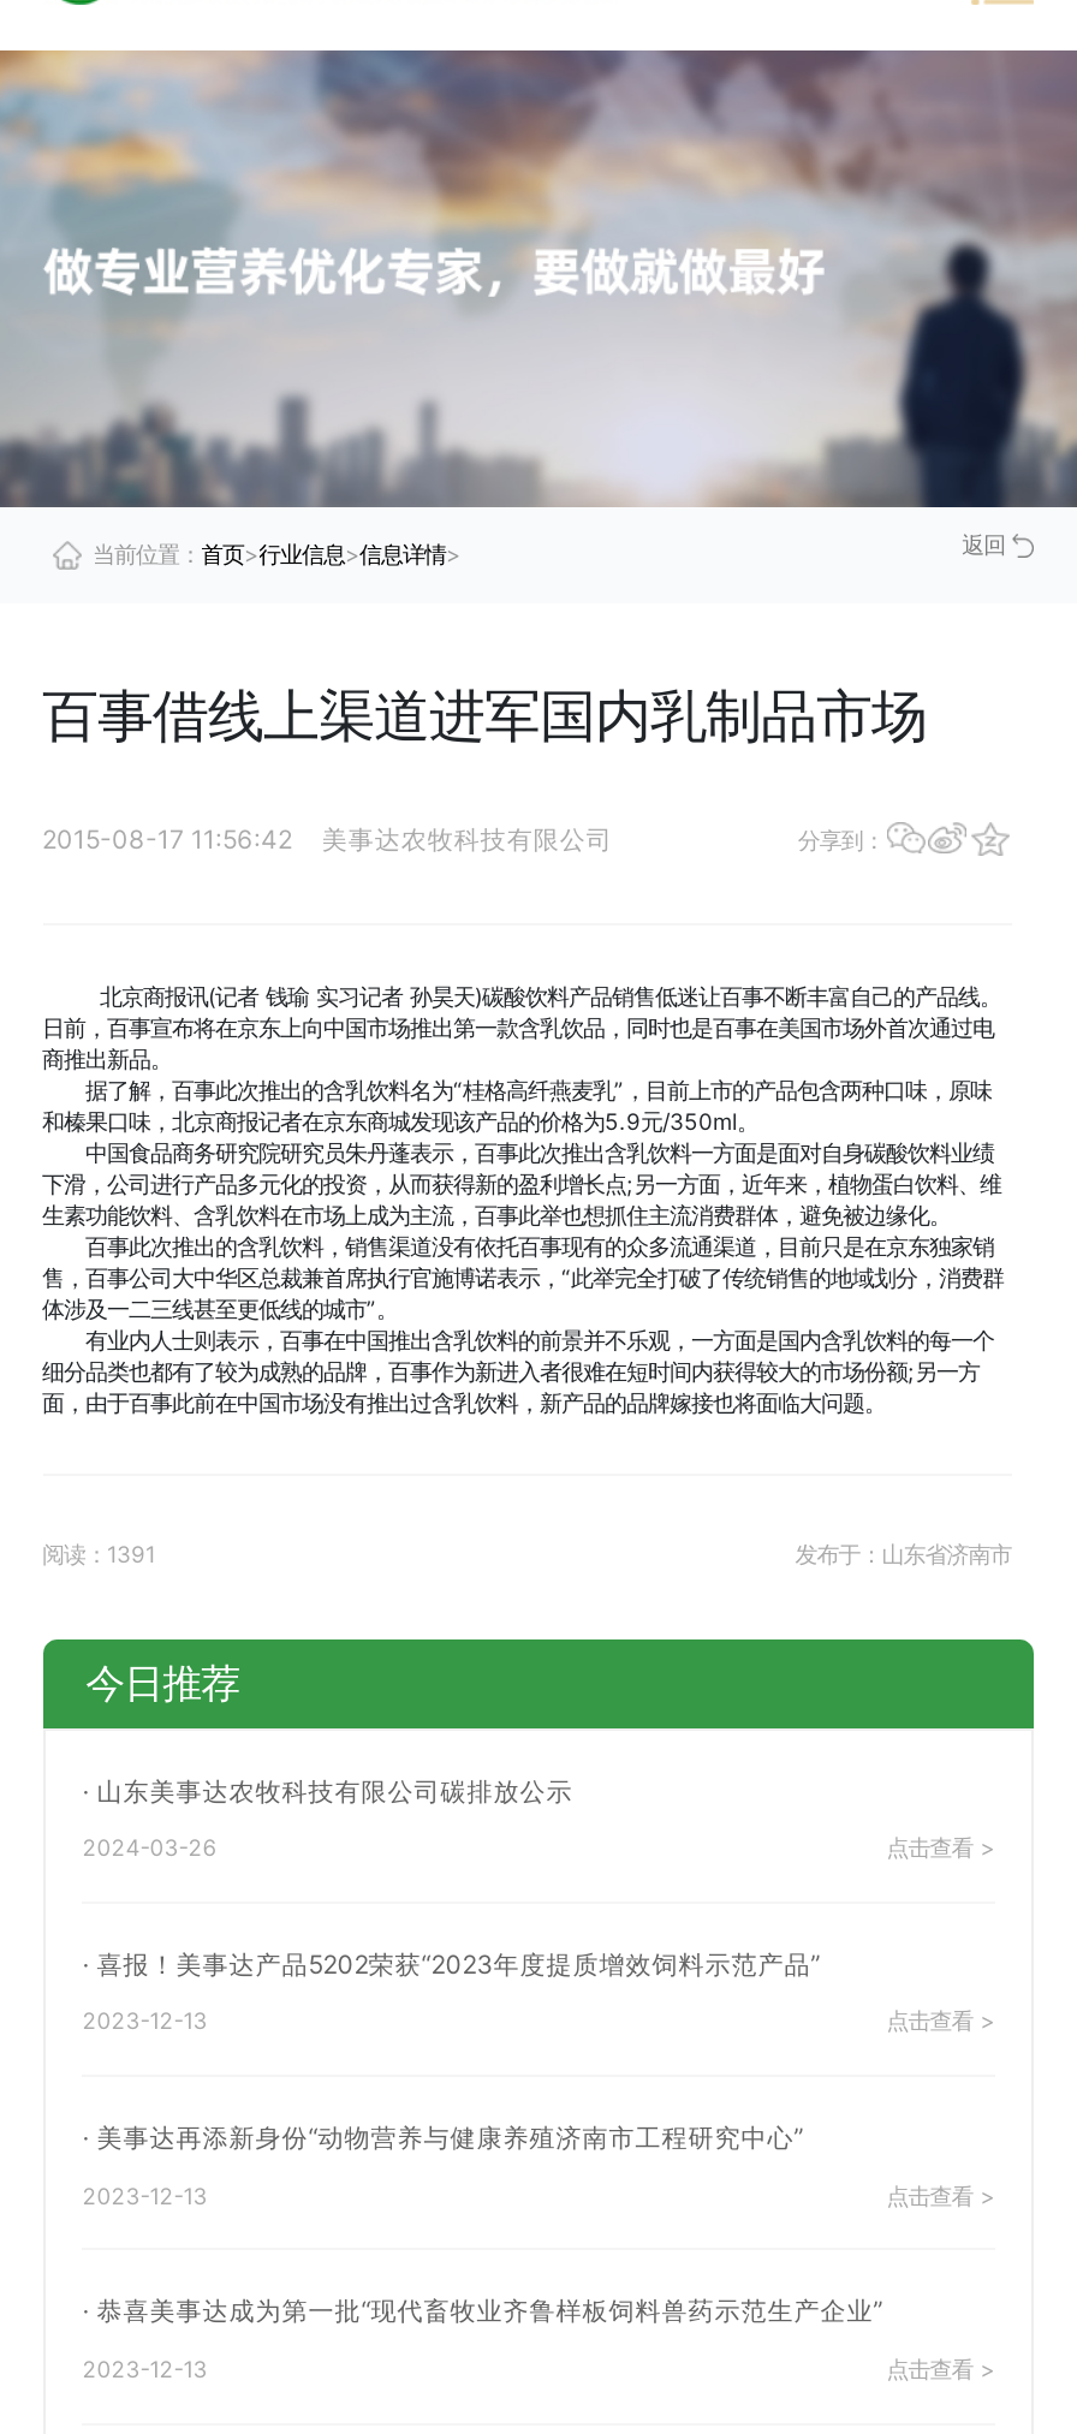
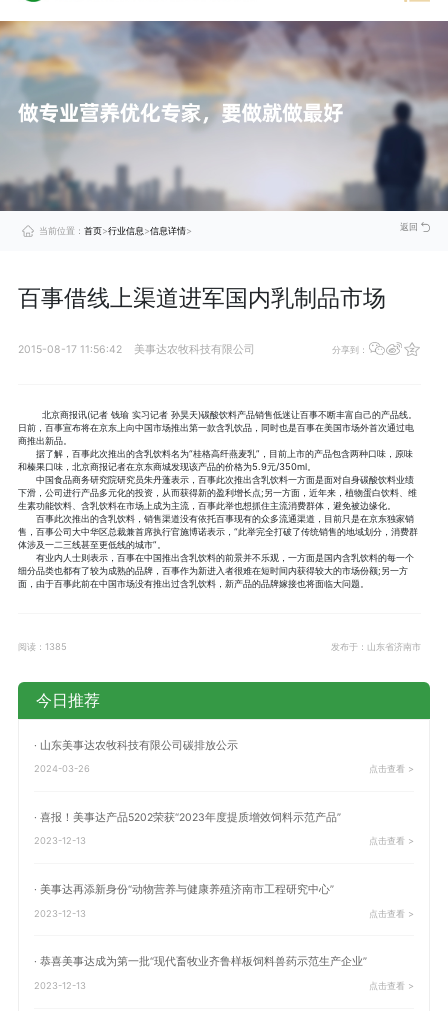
[42,1540,155,1567] 阅读：1391 -> [17,641,66,652] 阅读：1385

